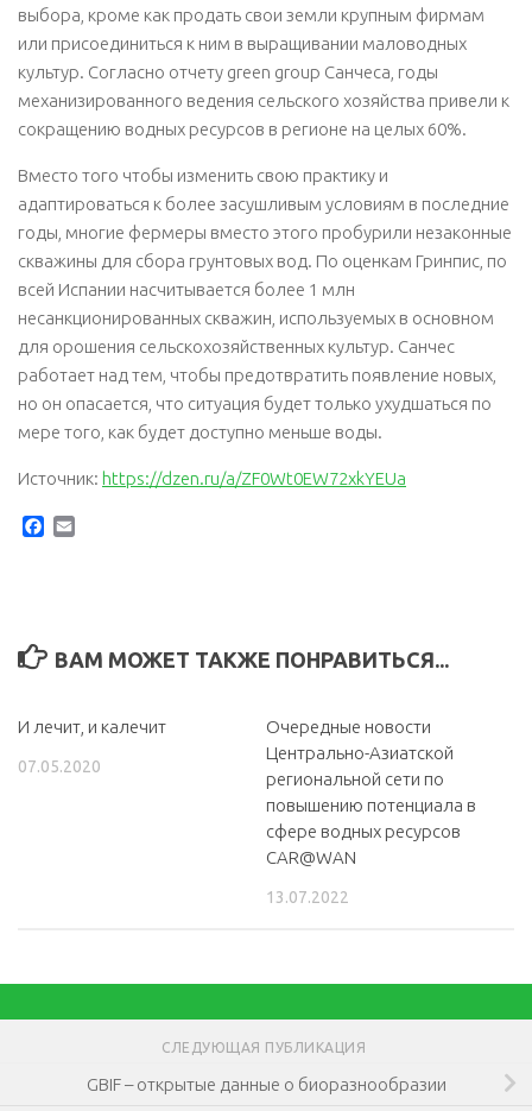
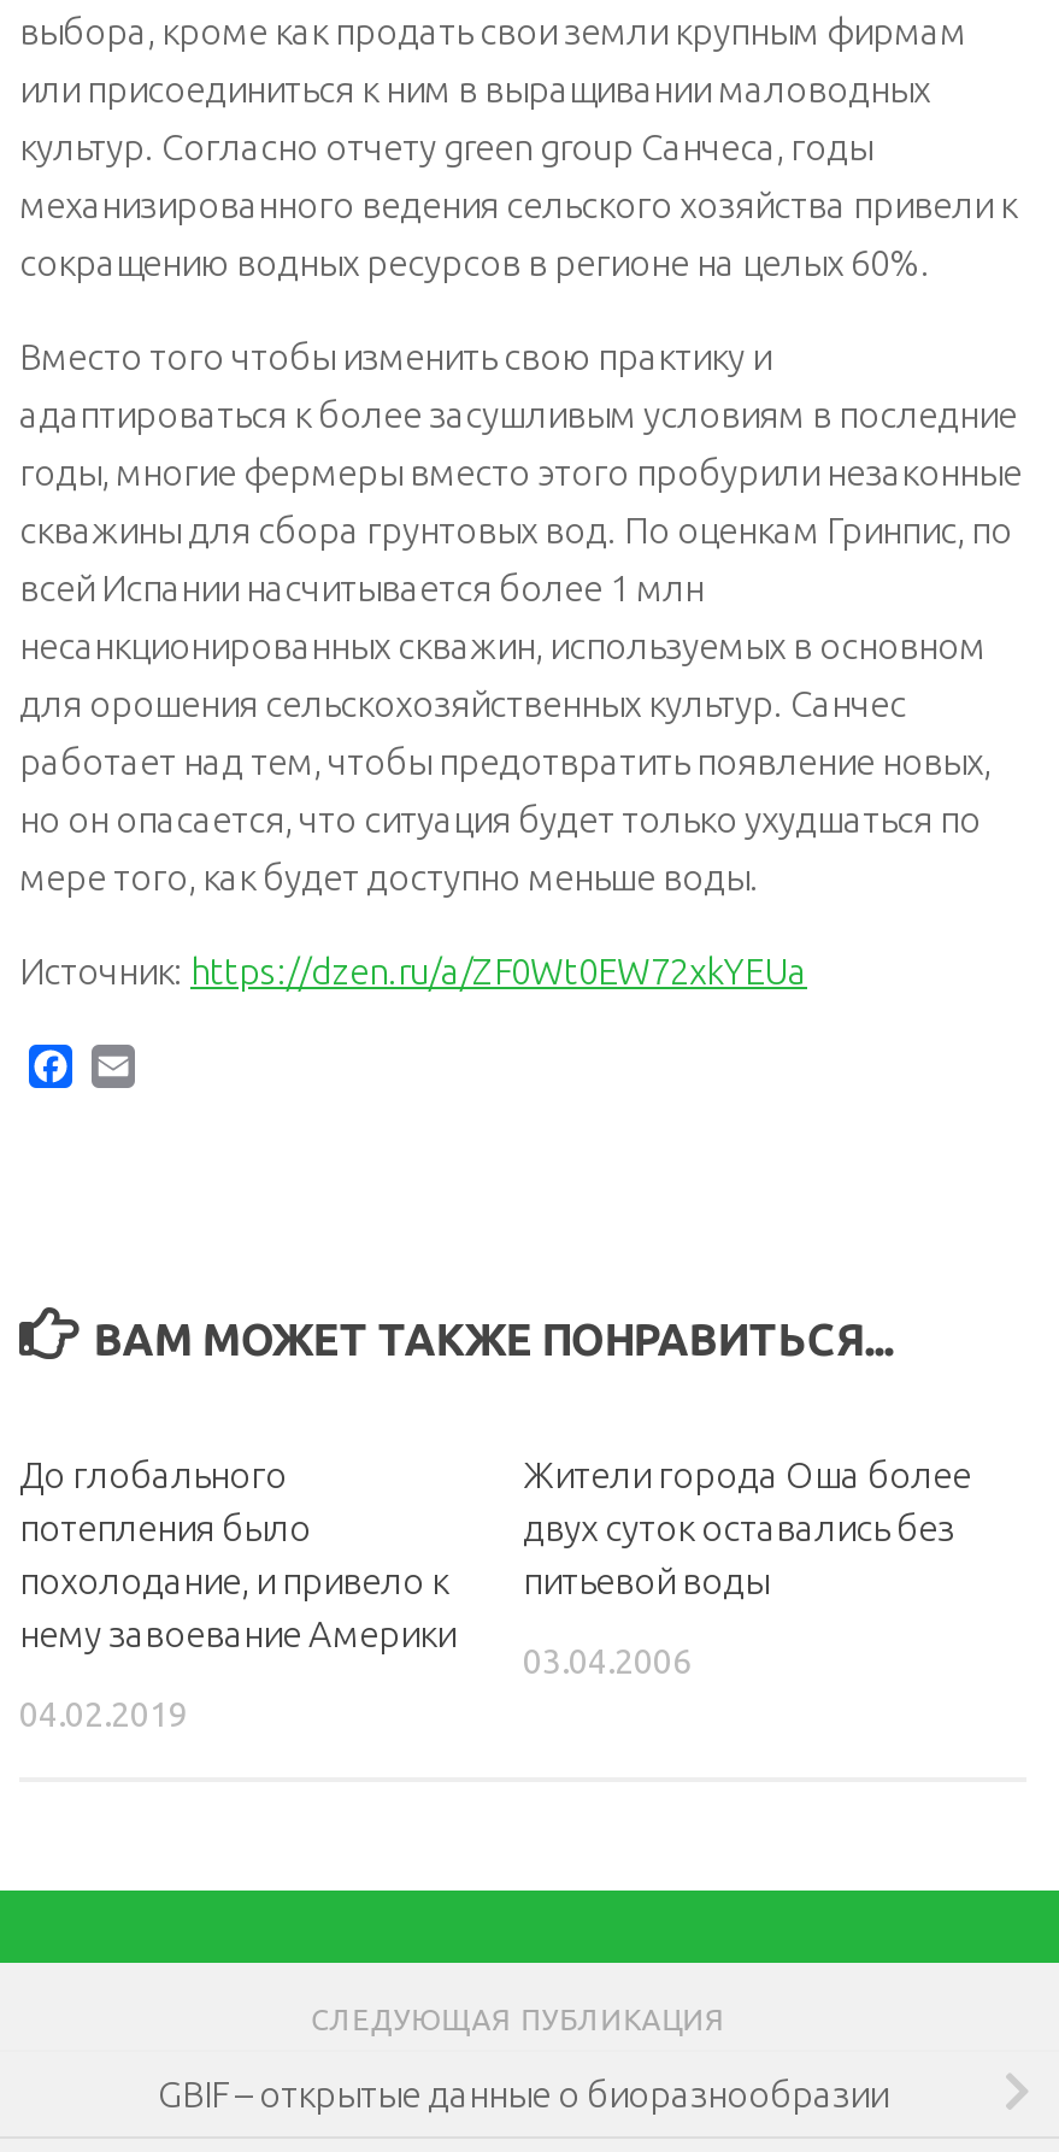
[18,717,166,737] И лечит, и калечит -> [19,1453,455,1653] До глобального | потепления было | похолодание, и привело к | нему завоевание Америки
[266,717,476,867] Очередные новости | Центрально-Азиатской | региональной сети по | повышению потенциала в | сфере водных ресурсов | CAR@WAN -> [523,1453,971,1600] Жители города Оша более | двух суток оставались без | питьевой воды
[18,757,101,776] 07.05.2020 -> [19,1694,188,1733] 04.02.2019
[266,888,349,907] 13.07.2022 -> [523,1641,692,1680] 03.04.2006

